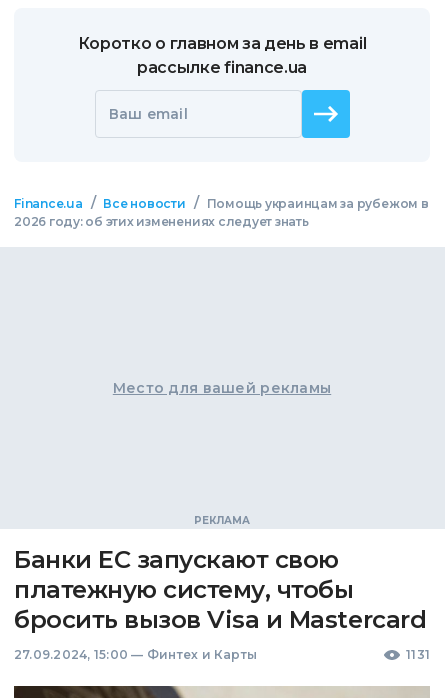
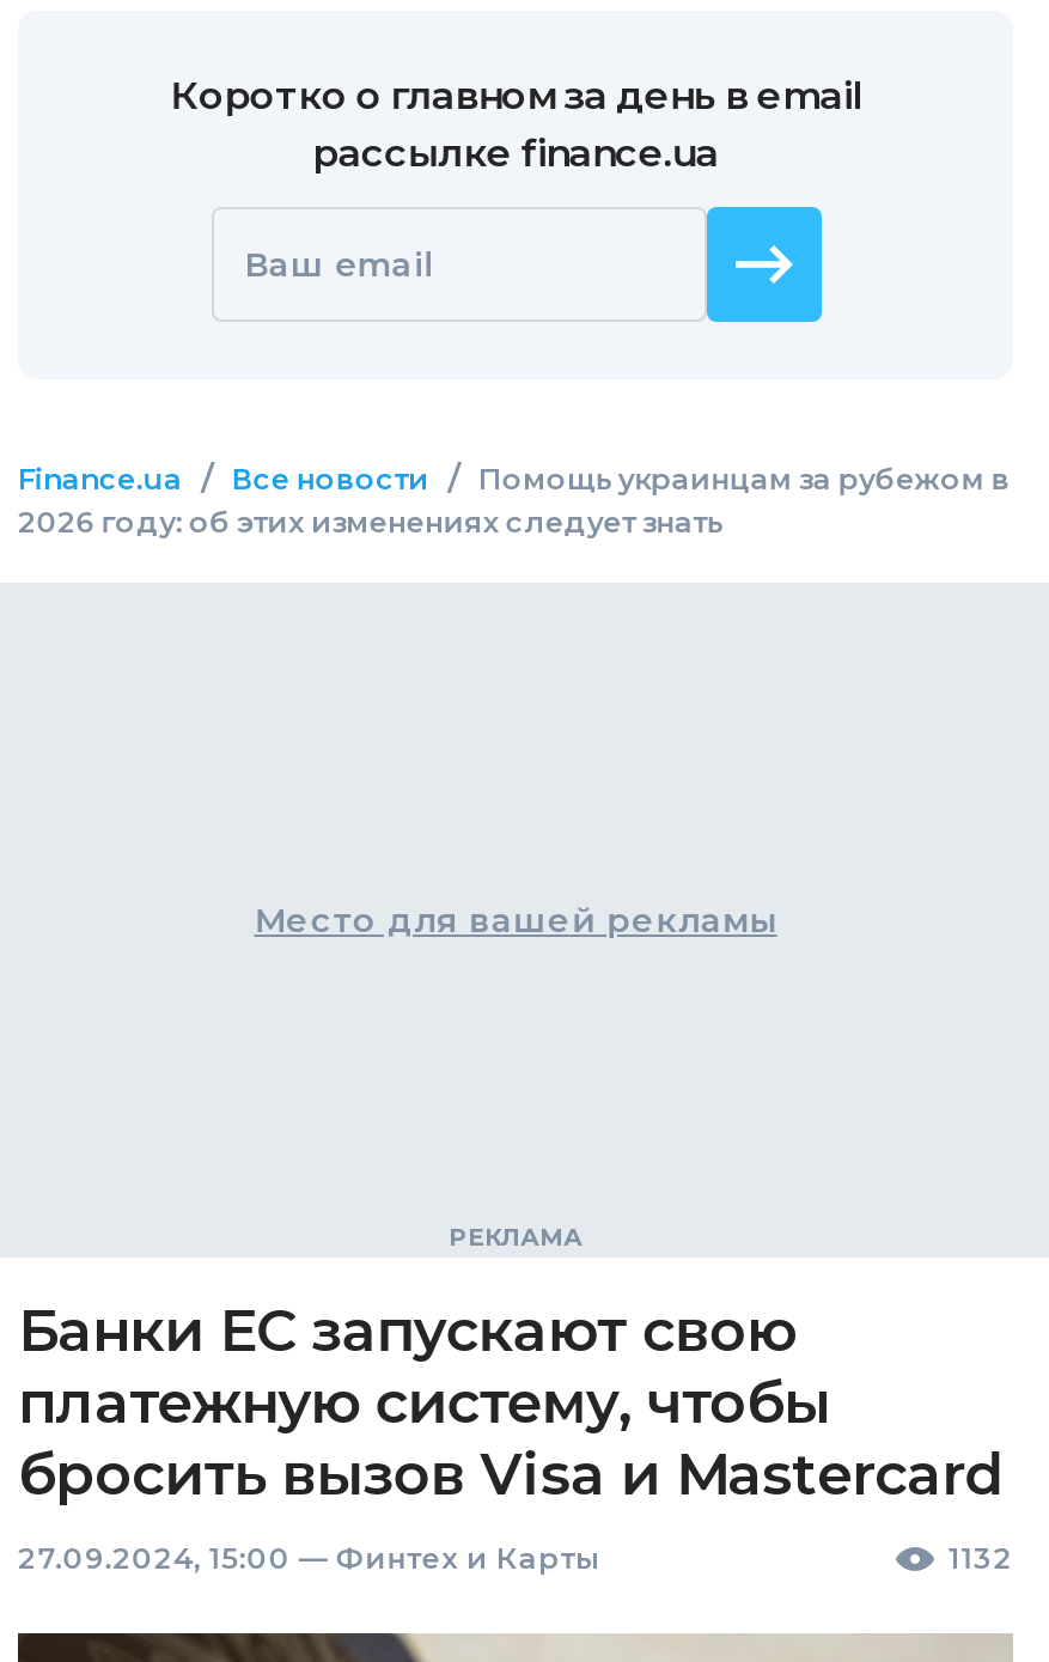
[406,647,430,662] 1131 -> [949,1540,1013,1576] 1132

